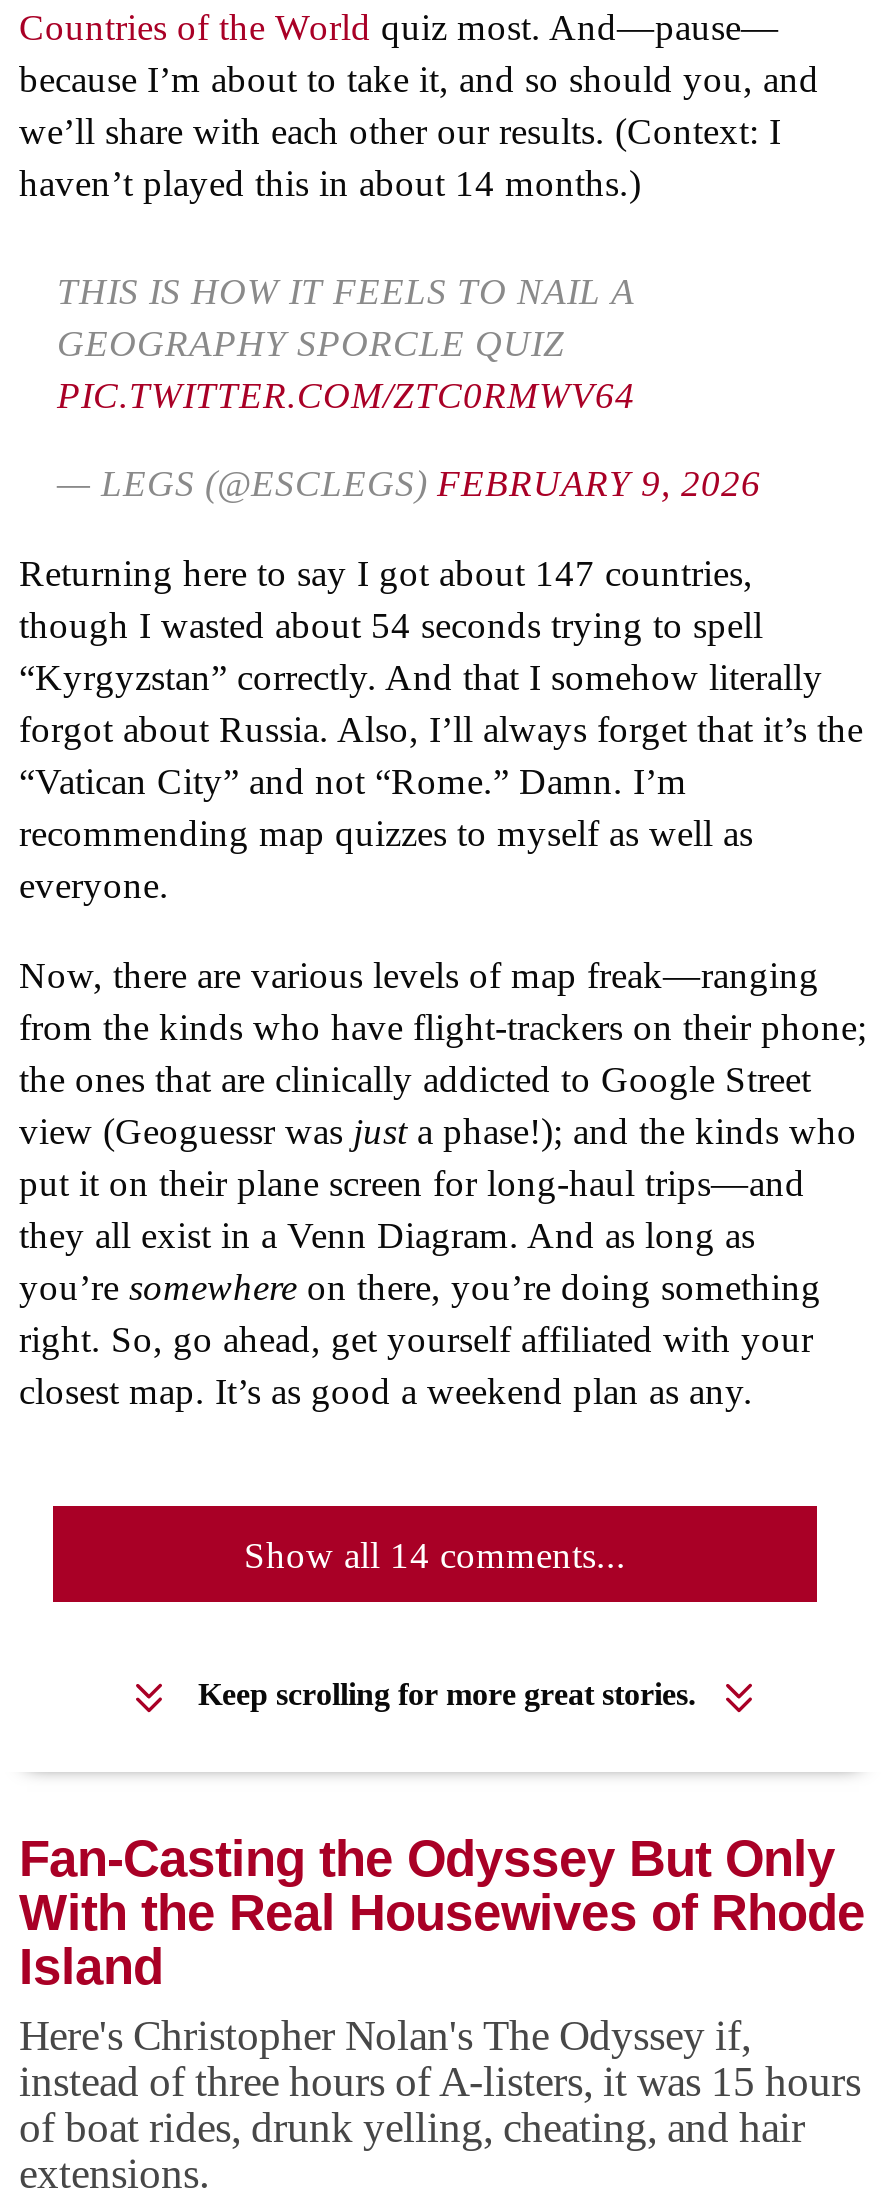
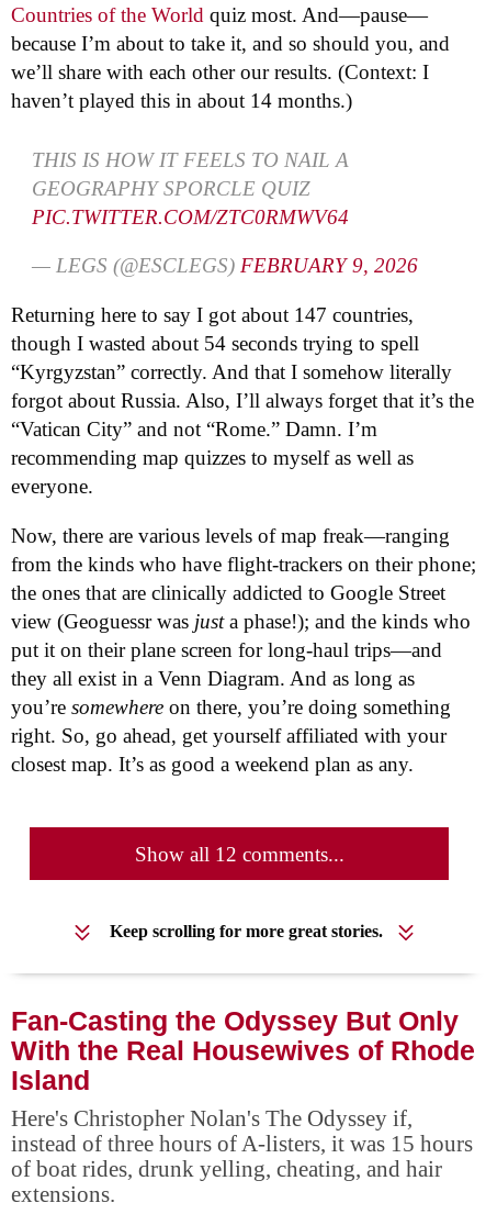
[244,1535,626,1577] Show all 14 comments... -> [134,843,344,866] Show all 12 comments...

